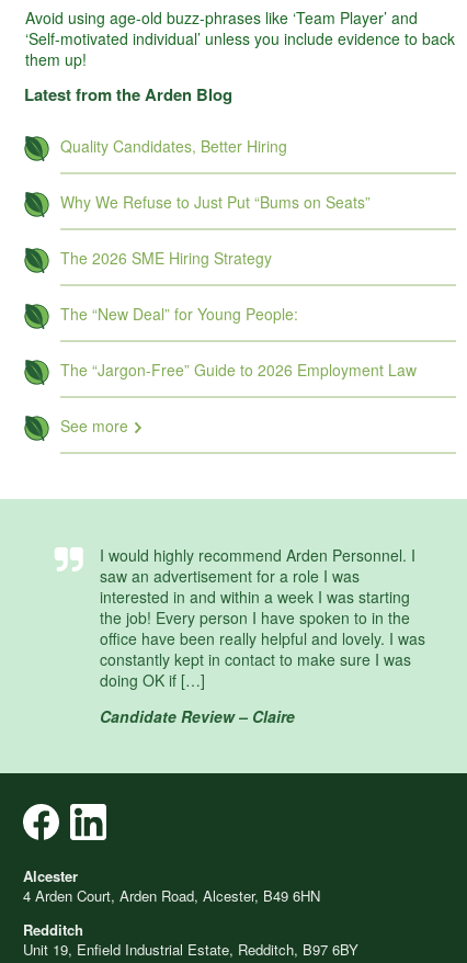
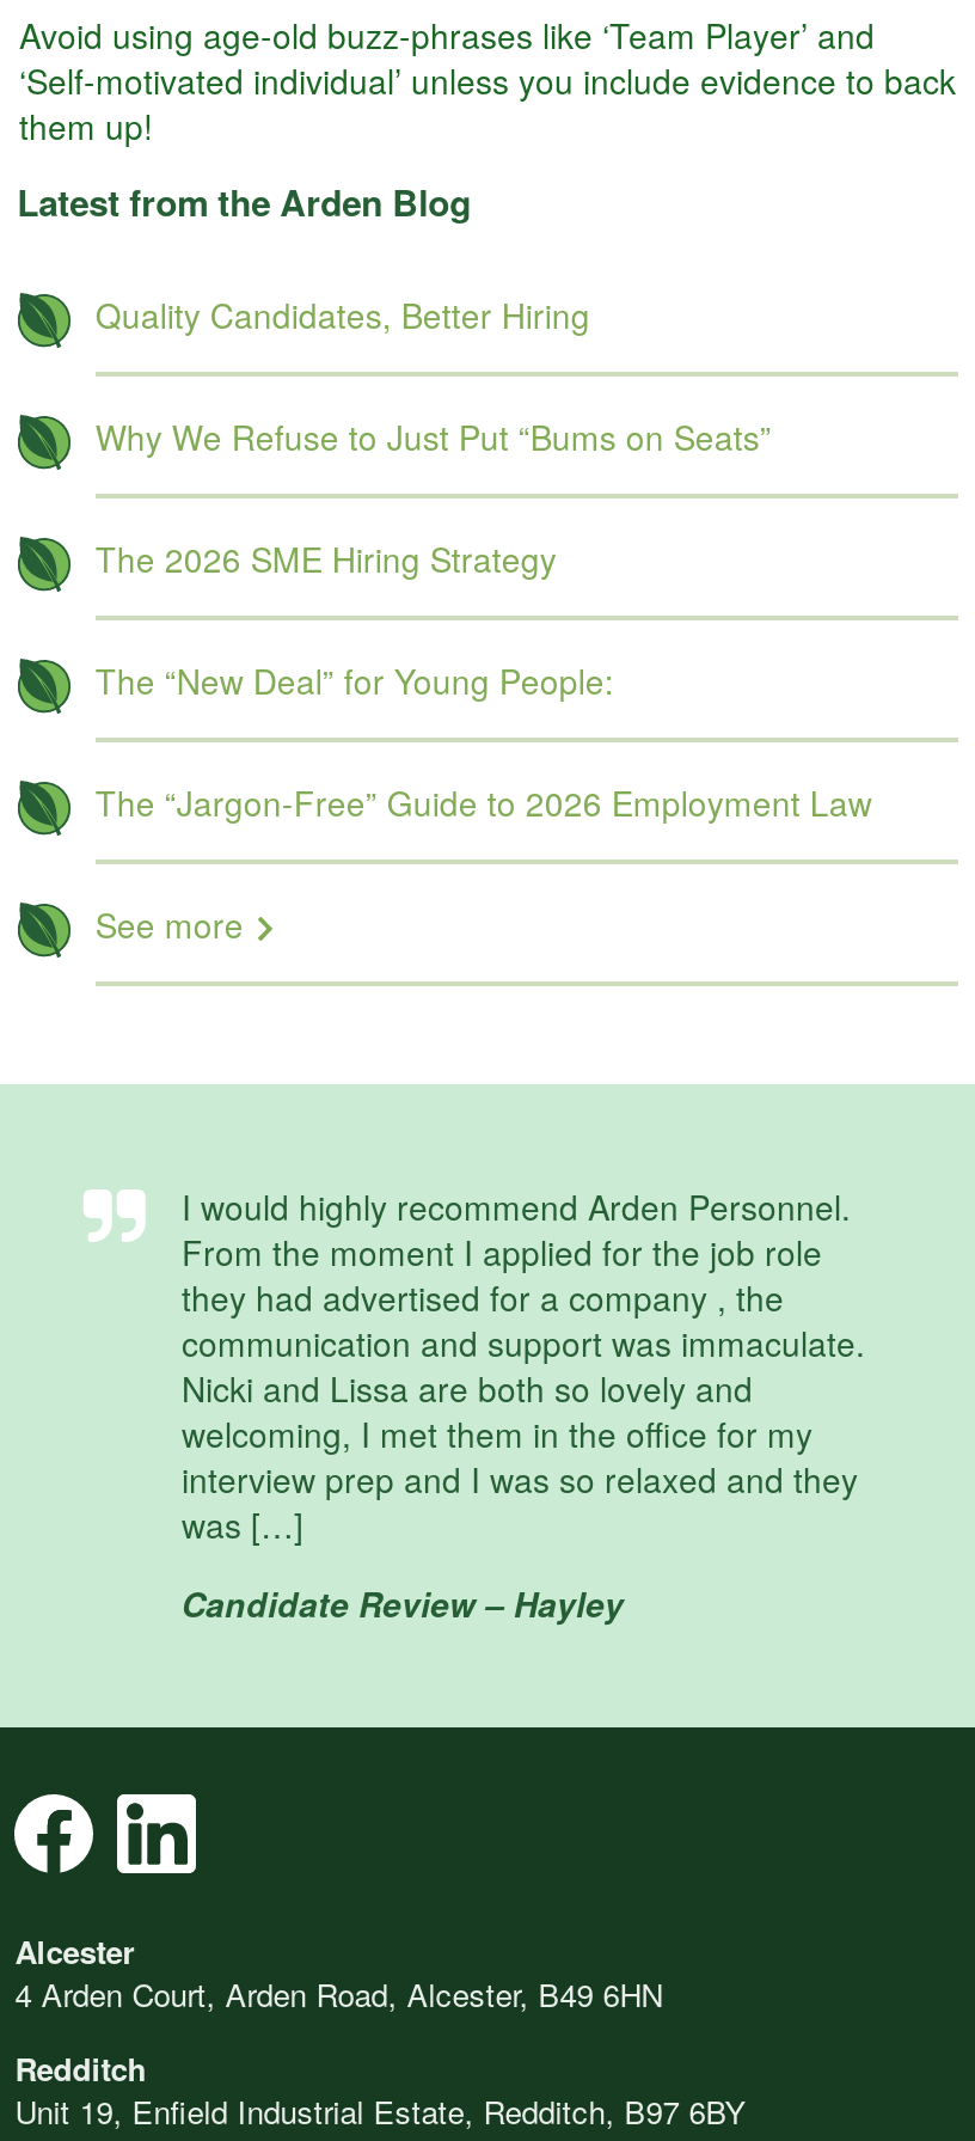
[100,544,425,691] I would highly recommend Arden Personnel. I | saw an advertisement for a role I was | interested in and within a week I was starting | the job! Every person I have spoken to in the | office have been really helpful and lovely. I was | constantly kept in contact to make sure I was | doing OK if […] -> [182,1183,865,1548] I would highly recommend Arden Personnel. | From the moment I applied for the job role | they had advertised for a company , the | communication and support was immaculate. | Nicki and Lissa are both so lovely and | welcoming, I met them in the office for my | interview prep and I was so relaxed and they | was […]
[100,705,295,727] Candidate Review – Claire -> [182,1579,624,1627] Candidate Review – Hayley

